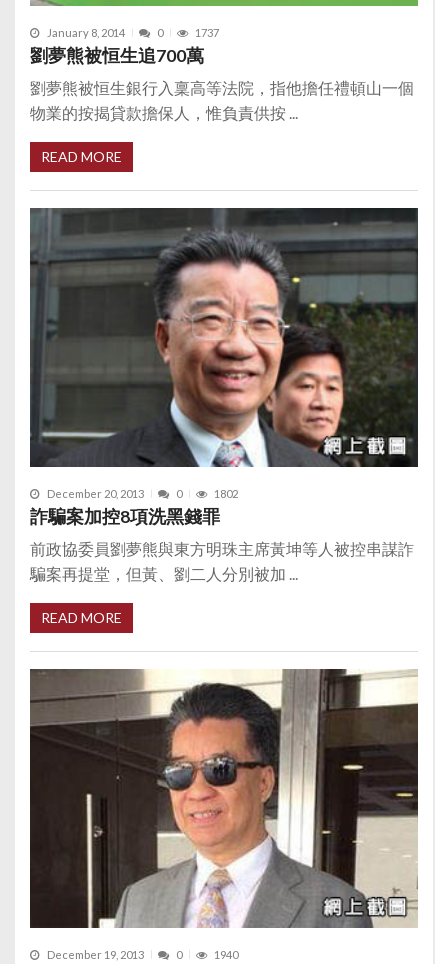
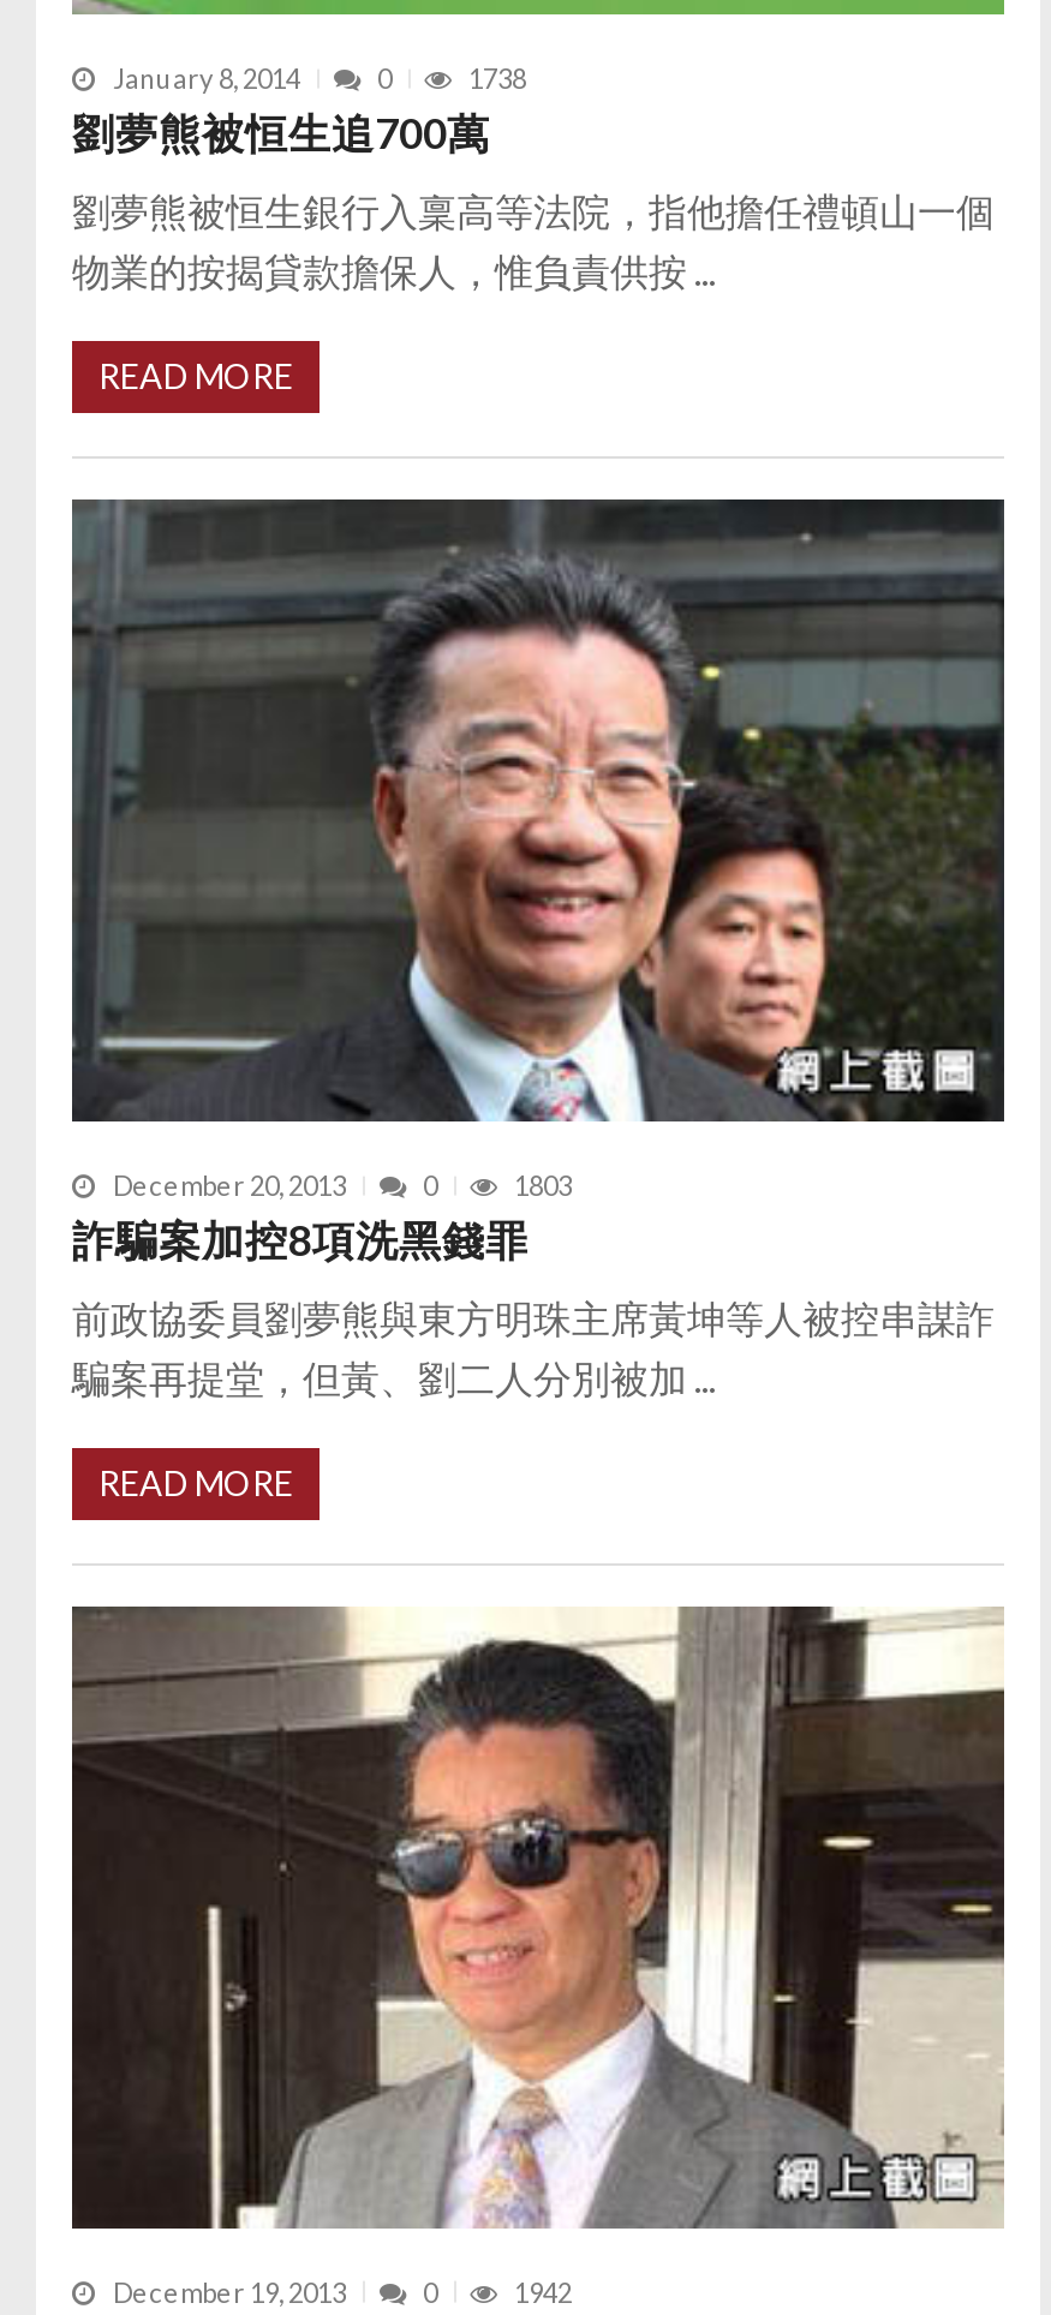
[195,26,219,39] 1737 -> [468,63,526,94] 1738
[214,487,238,500] 1802 -> [514,1170,572,1201] 1803
[214,948,238,961] 1940 -> [514,2276,572,2307] 1942

